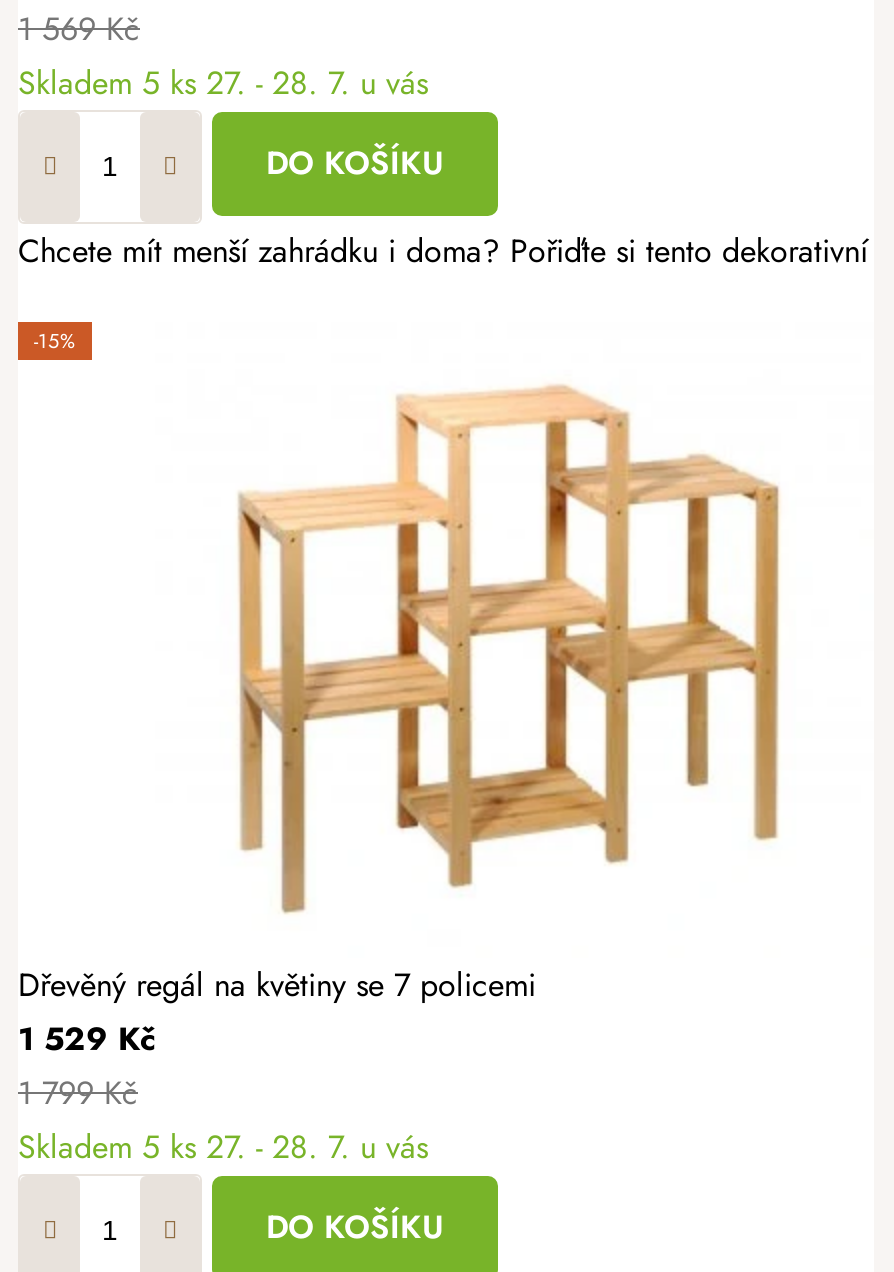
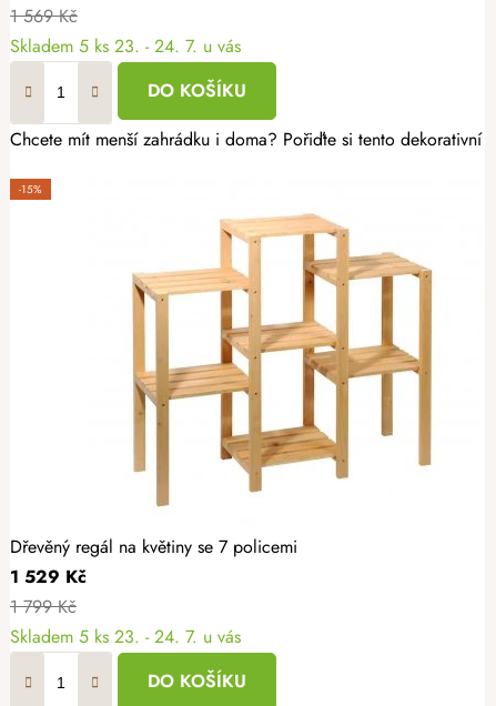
[18,60,428,106] Skladem 5 ks 27. - 28. 7. u vás -> [10,33,241,59] Skladem 5 ks 23. - 24. 7. u vás
[18,1124,428,1170] Skladem 5 ks 27. - 28. 7. u vás -> [10,624,241,649] Skladem 5 ks 23. - 24. 7. u vás

